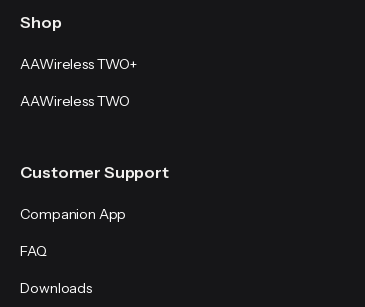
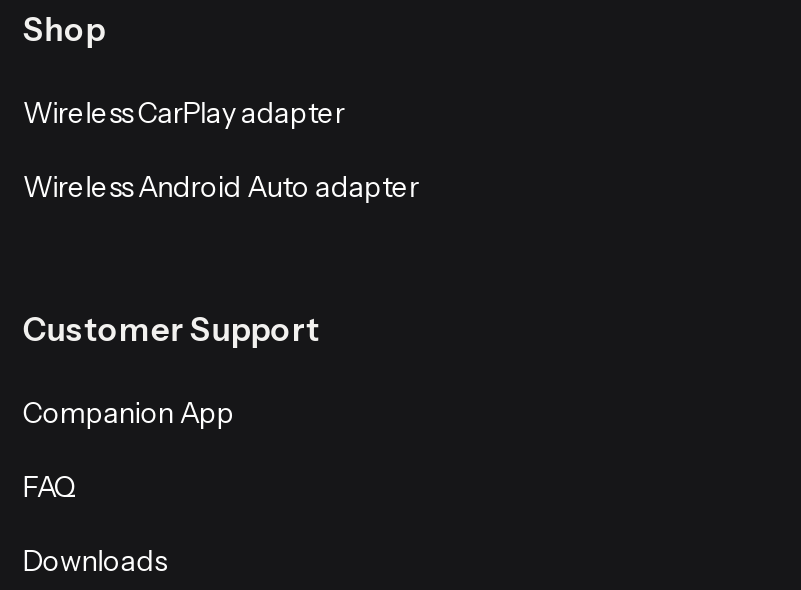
[20,55,137,73] AAWireless TWO+ -> [23,96,345,132] Wireless CarPlay adapter
[20,92,130,110] AAWireless TWO -> [23,170,419,206] Wireless Android Auto adapter

